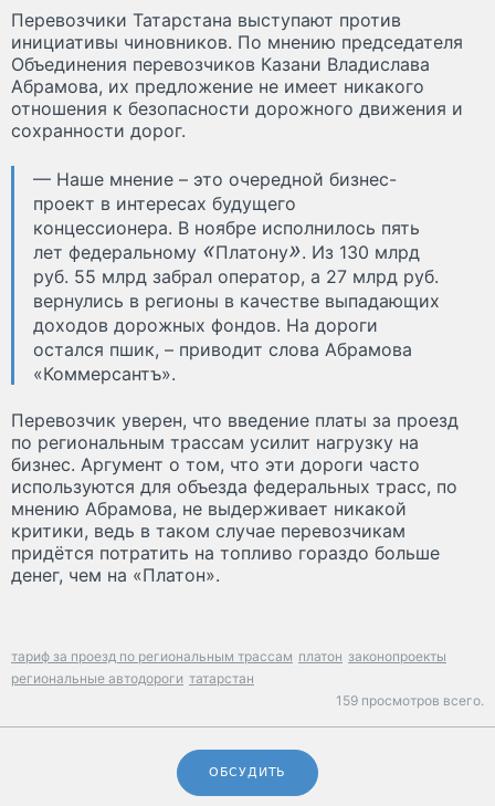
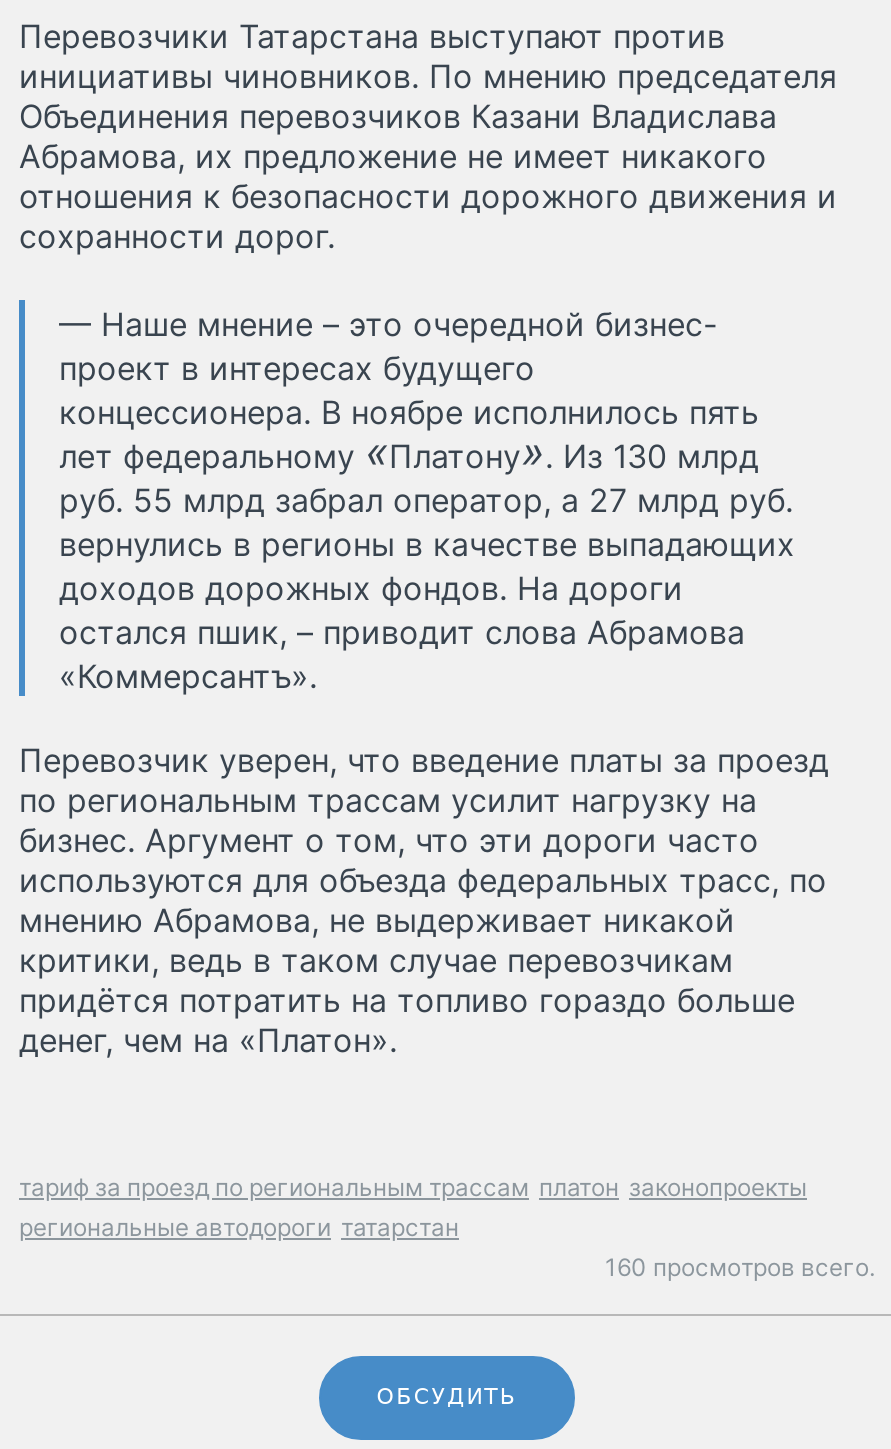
[336,692,484,709] 159 просмотров всего. -> [605,1252,875,1282] 160 просмотров всего.

